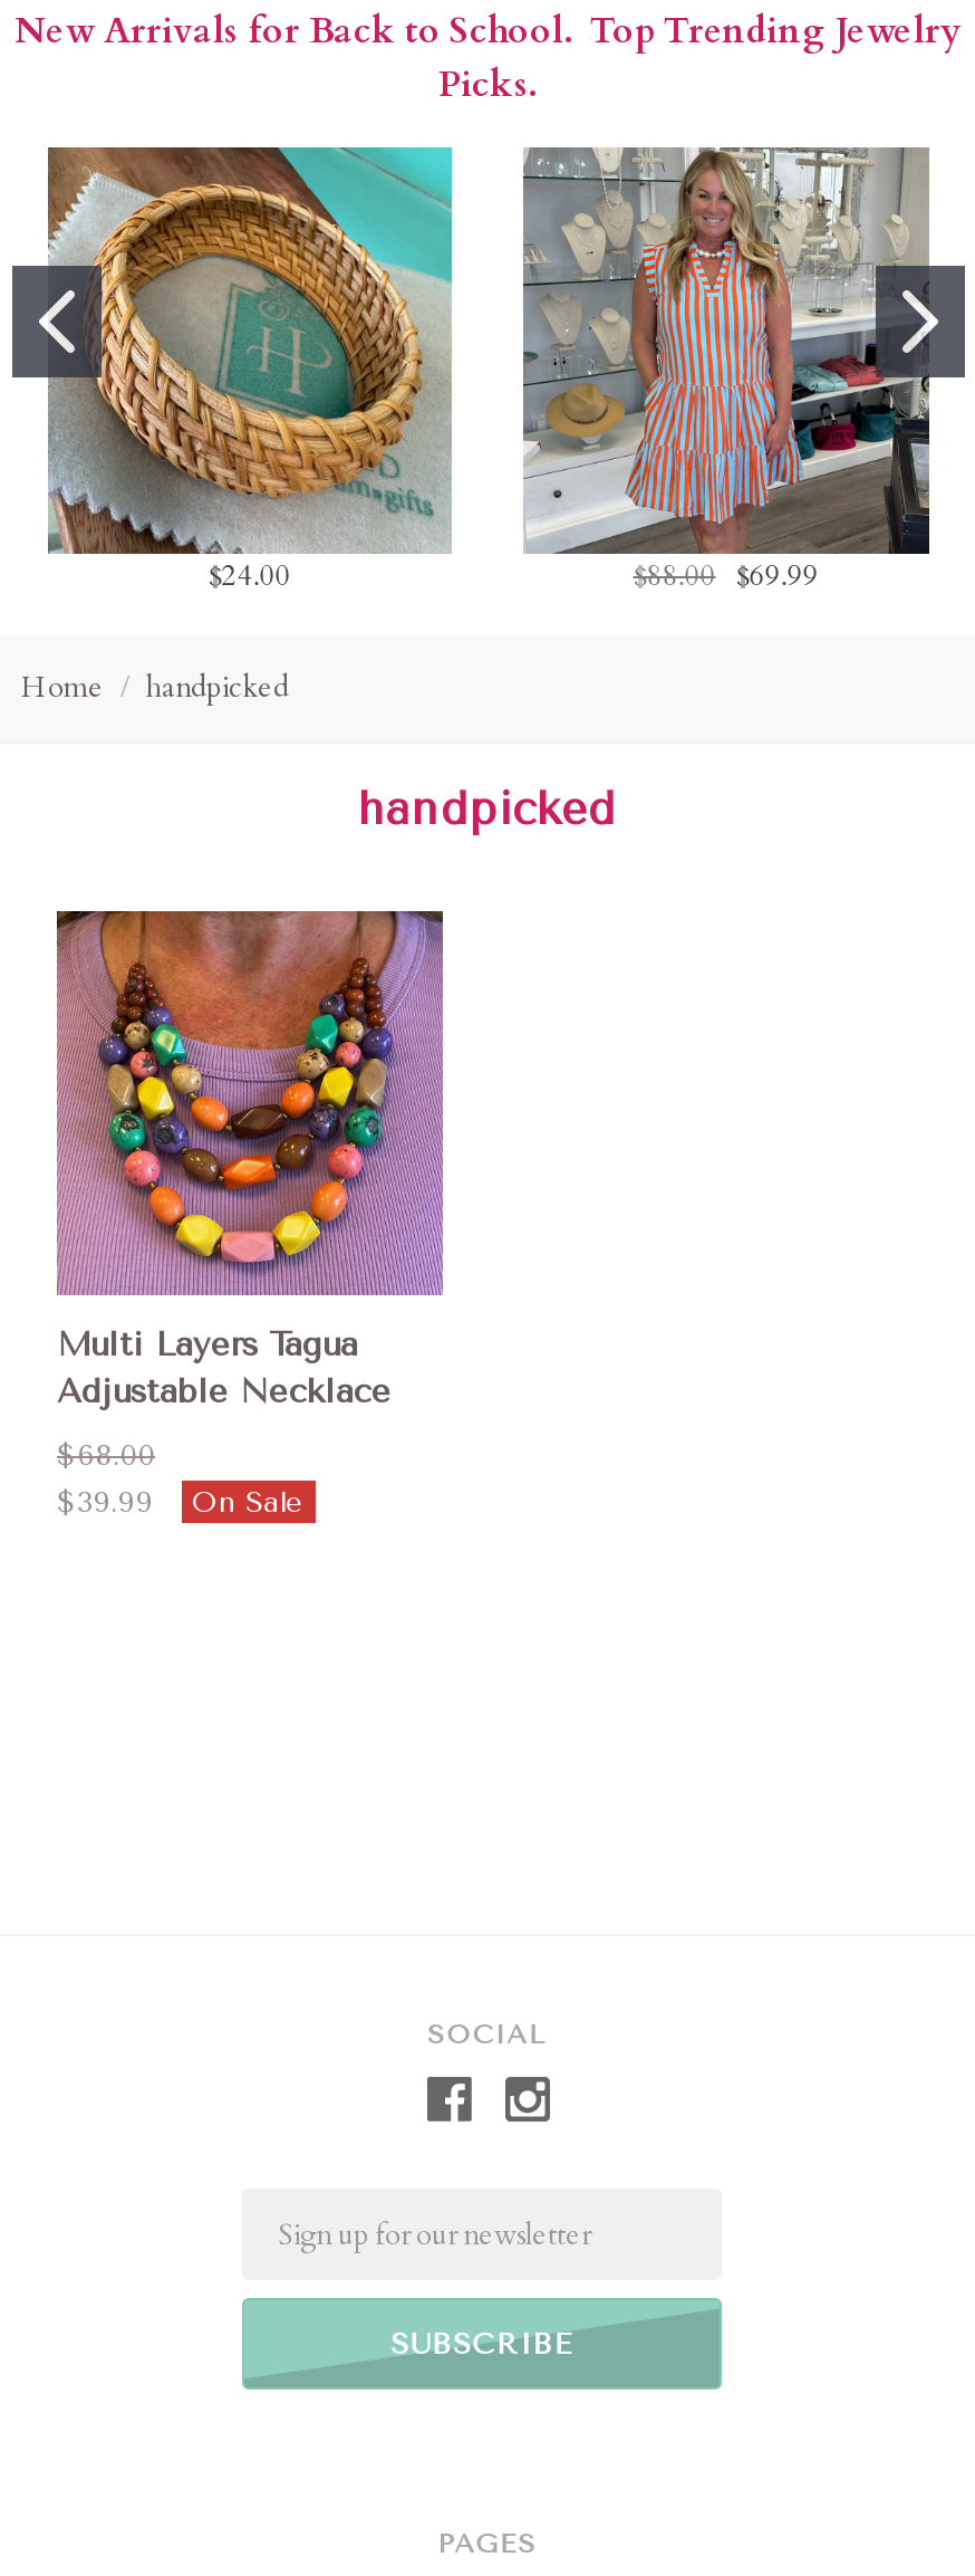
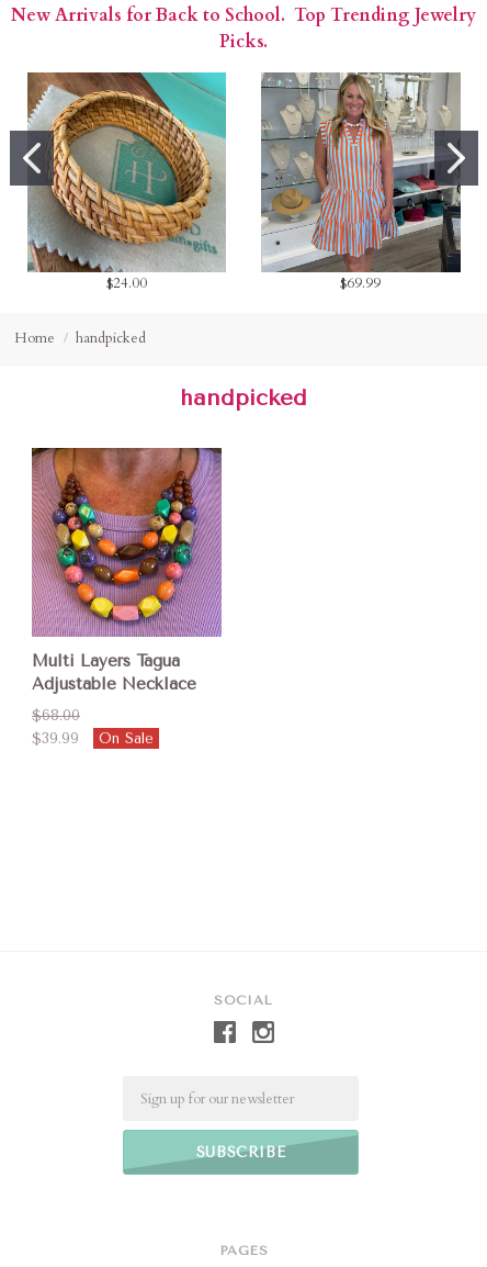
[633,555,818,595] $88.00 $69.99 -> [340,273,381,293] $69.99

